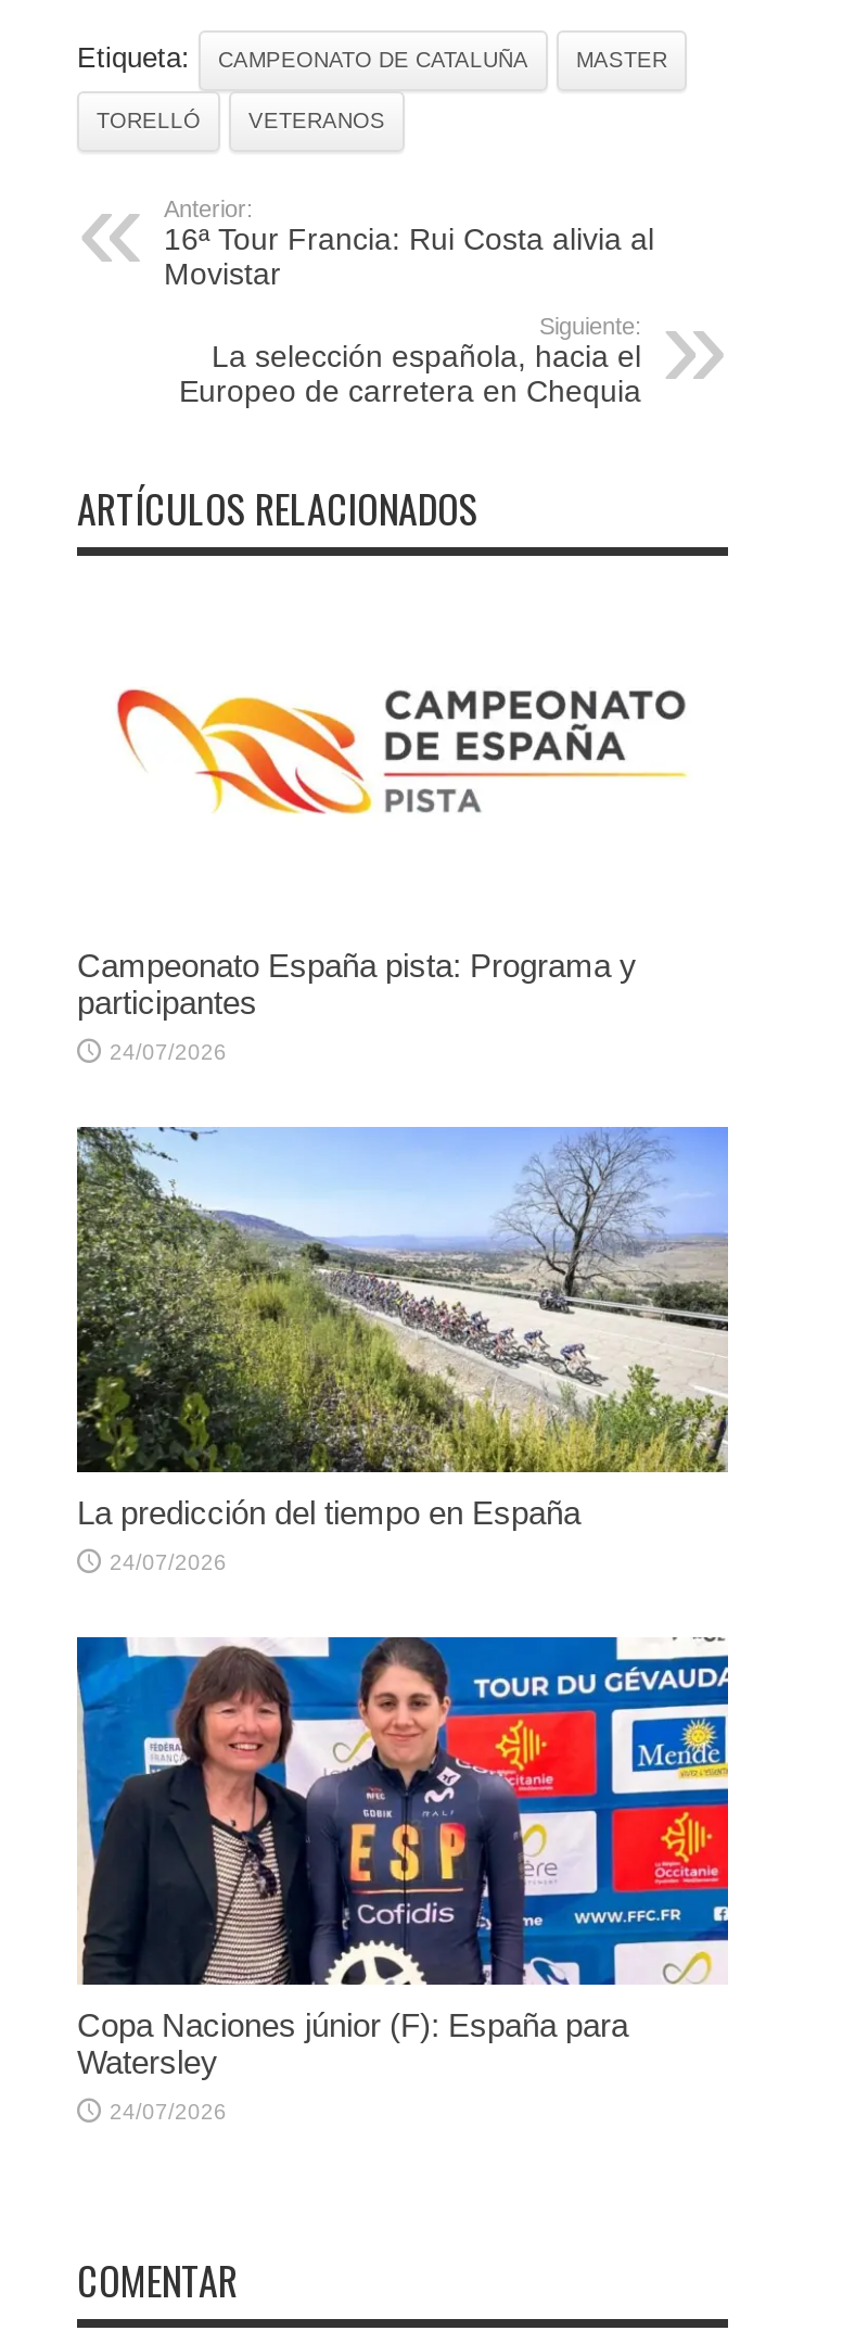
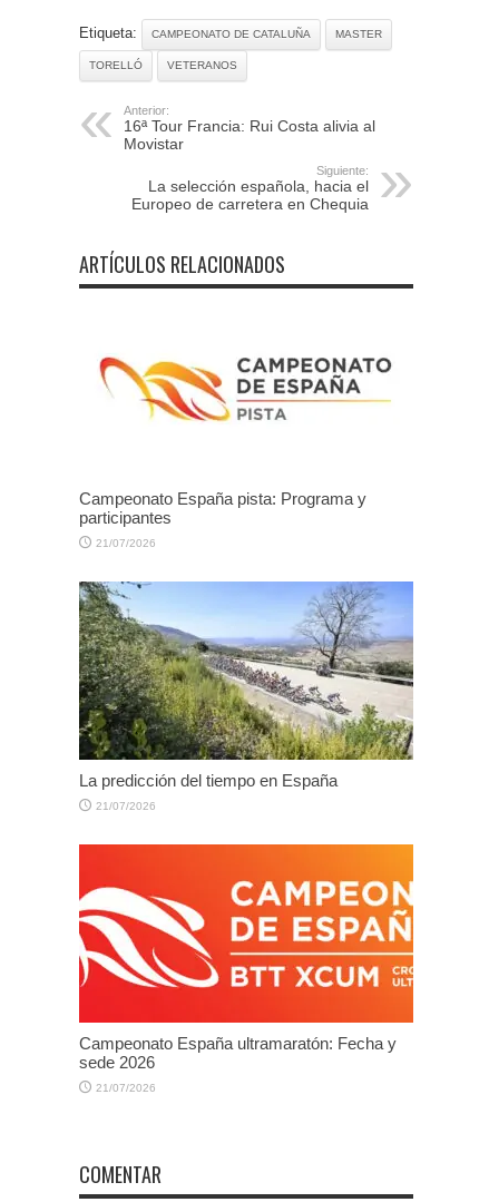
[110,1039,227,1063] 24/07/2026 -> [96,537,156,549] 21/07/2026
[110,1551,227,1575] 24/07/2026 -> [96,800,156,812] 21/07/2026
[75,1635,730,2080] [image] | Copa Naciones júnior (F): España para | Watersley -> [78,843,414,1072] [image] | Campeonato España ultramaratón: Fecha y | sede 2026
[110,2100,227,2124] 24/07/2026 -> [96,1082,156,1094] 21/07/2026

